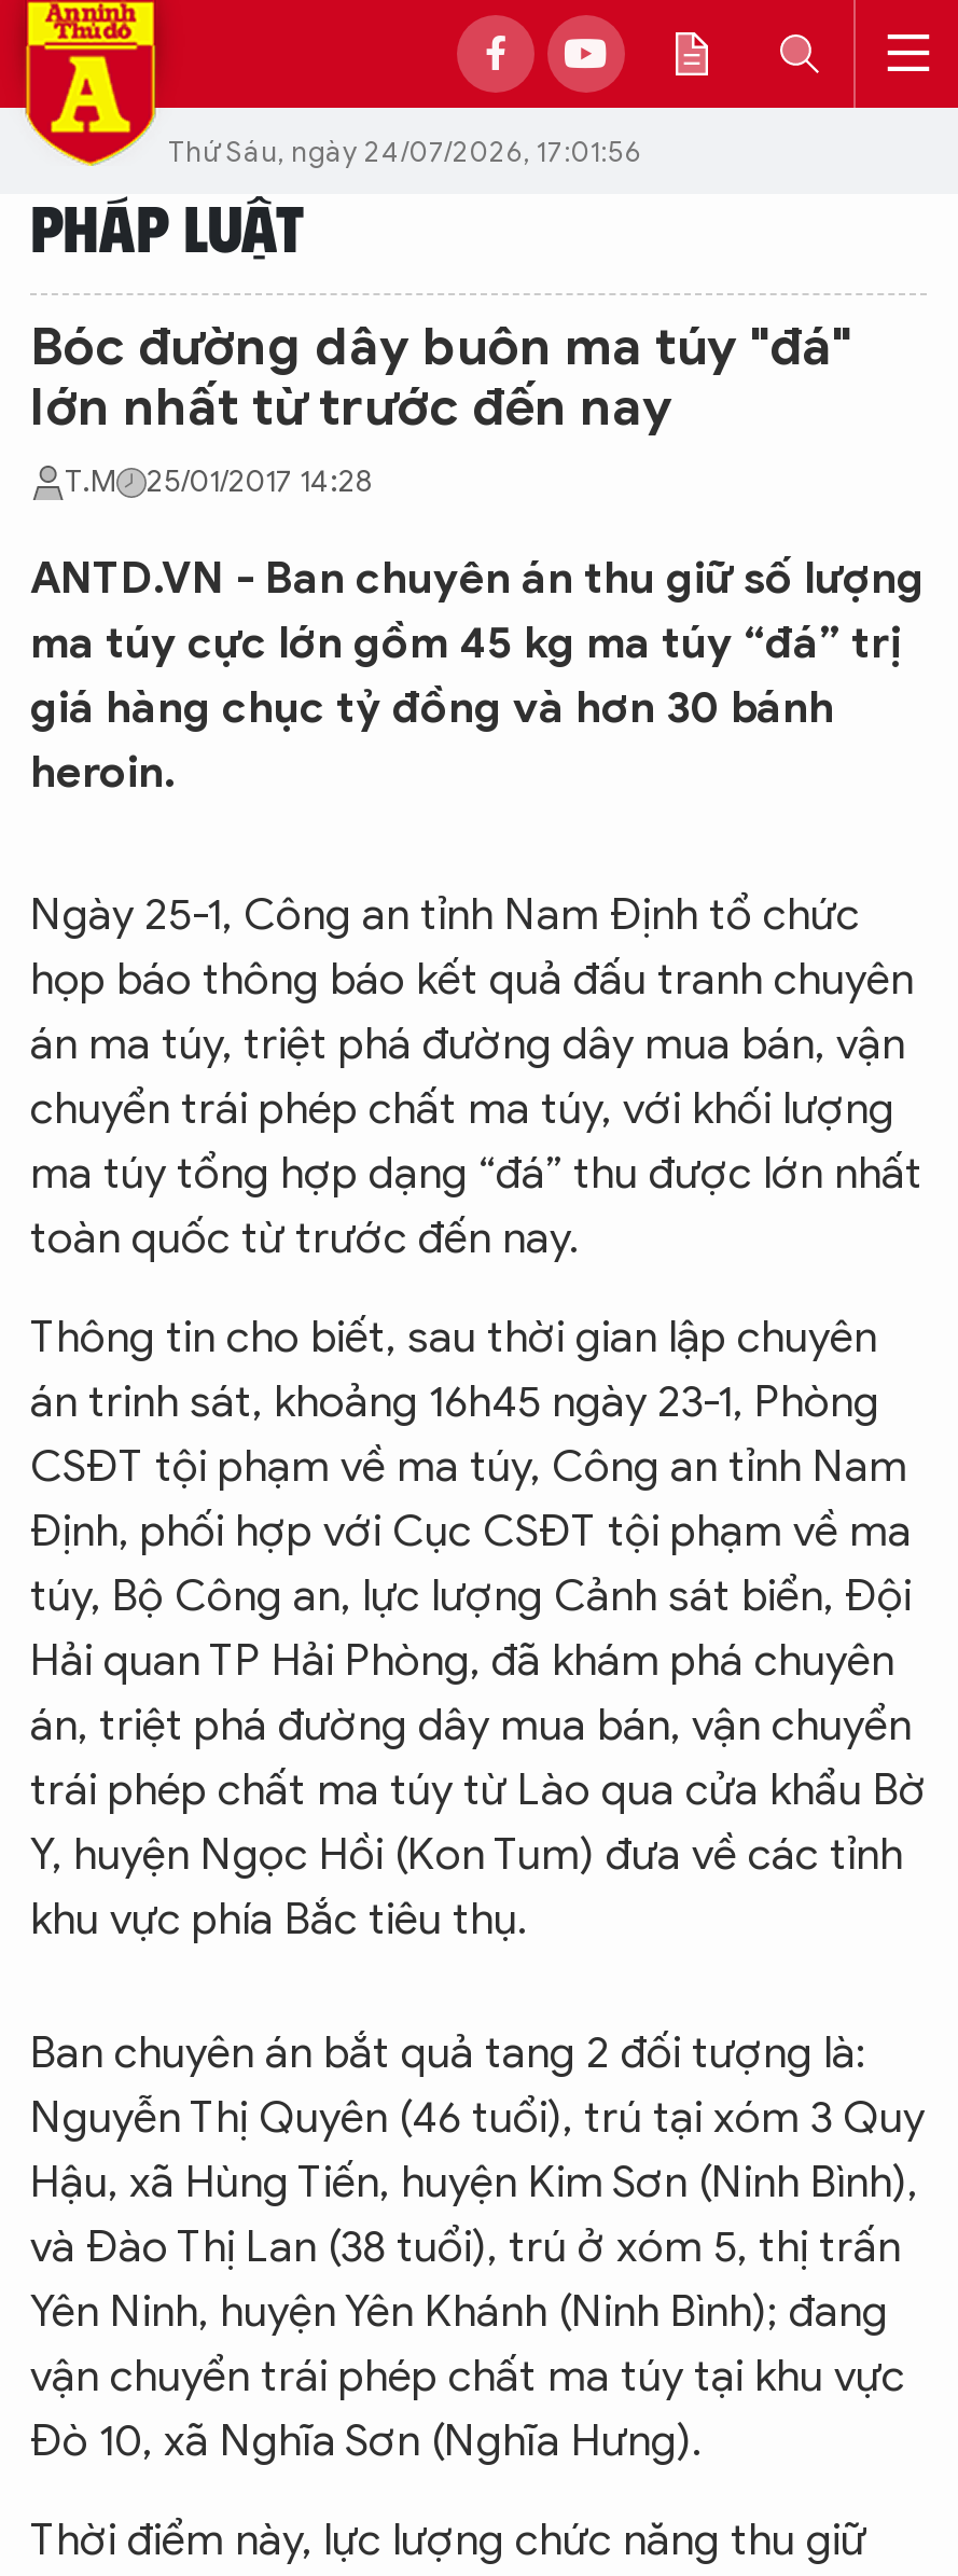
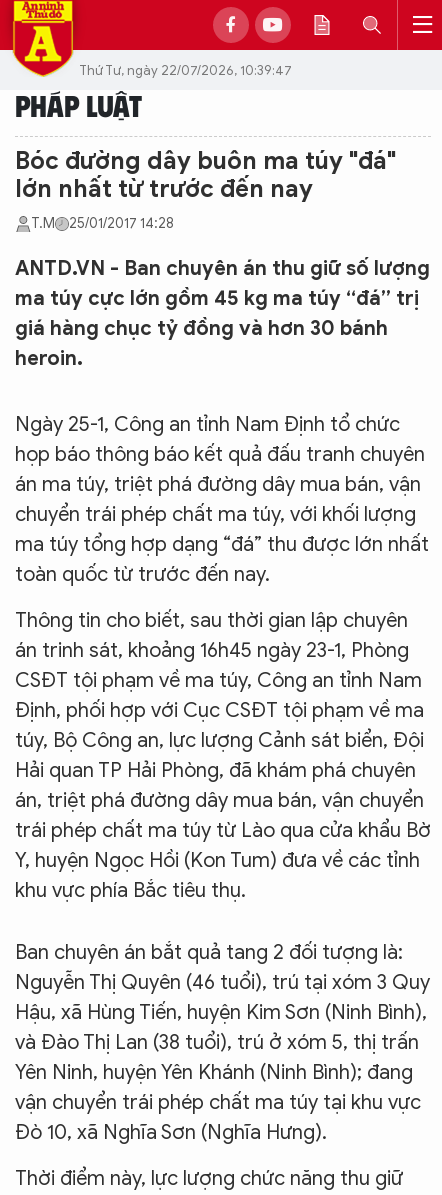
[168,133,642,169] Thứ Sáu, ngày 24/07/2026, 17:01:56 -> [79,61,292,78] Thứ Tư, ngày 22/07/2026, 10:39:47

